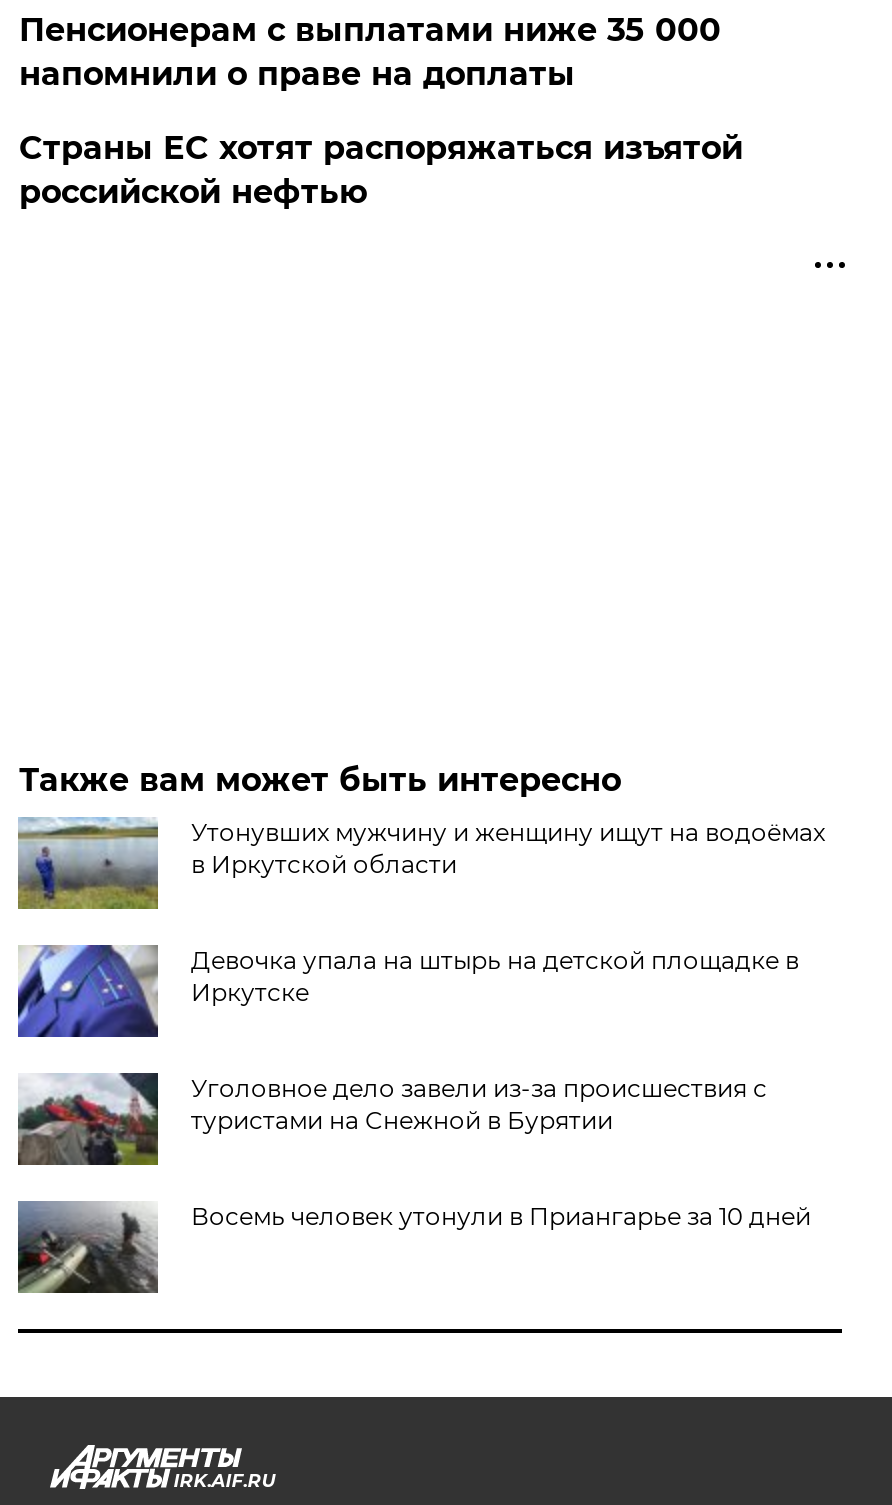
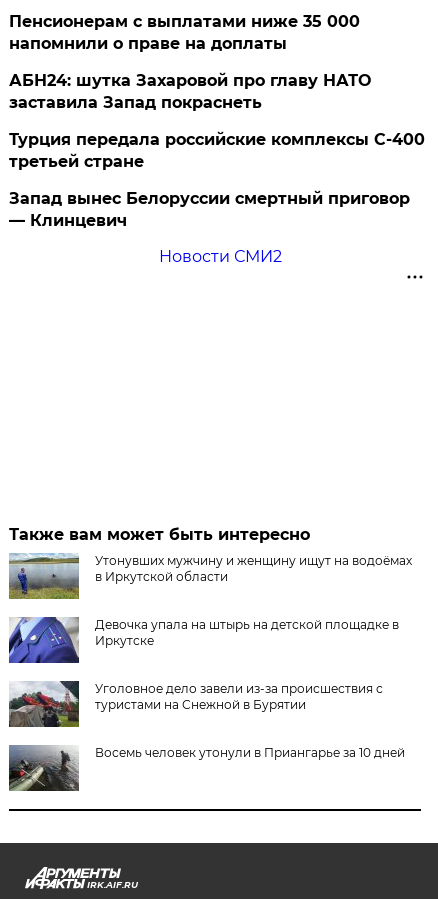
[19,129,743,211] Страны ЕС хотят распоряжаться изъятой | российской нефтью -> [9,71,425,266] АБН24: шутка Захаровой про главу НАТО | заставила Запад покраснеть | Турция передала российские комплексы С-400 | третьей стране | Запад вынес Белоруссии смертный приговор | — Клинцевич | Новости СМИ2

